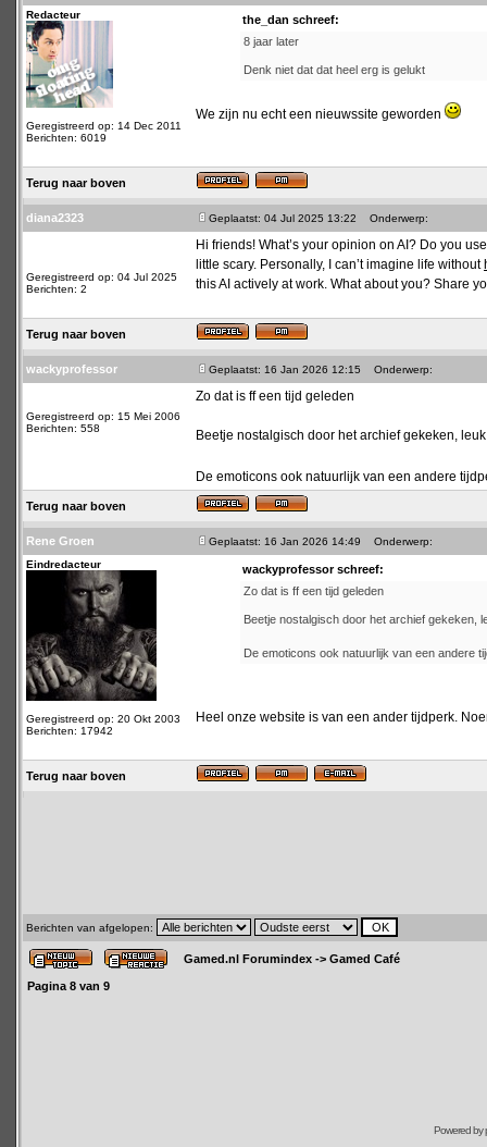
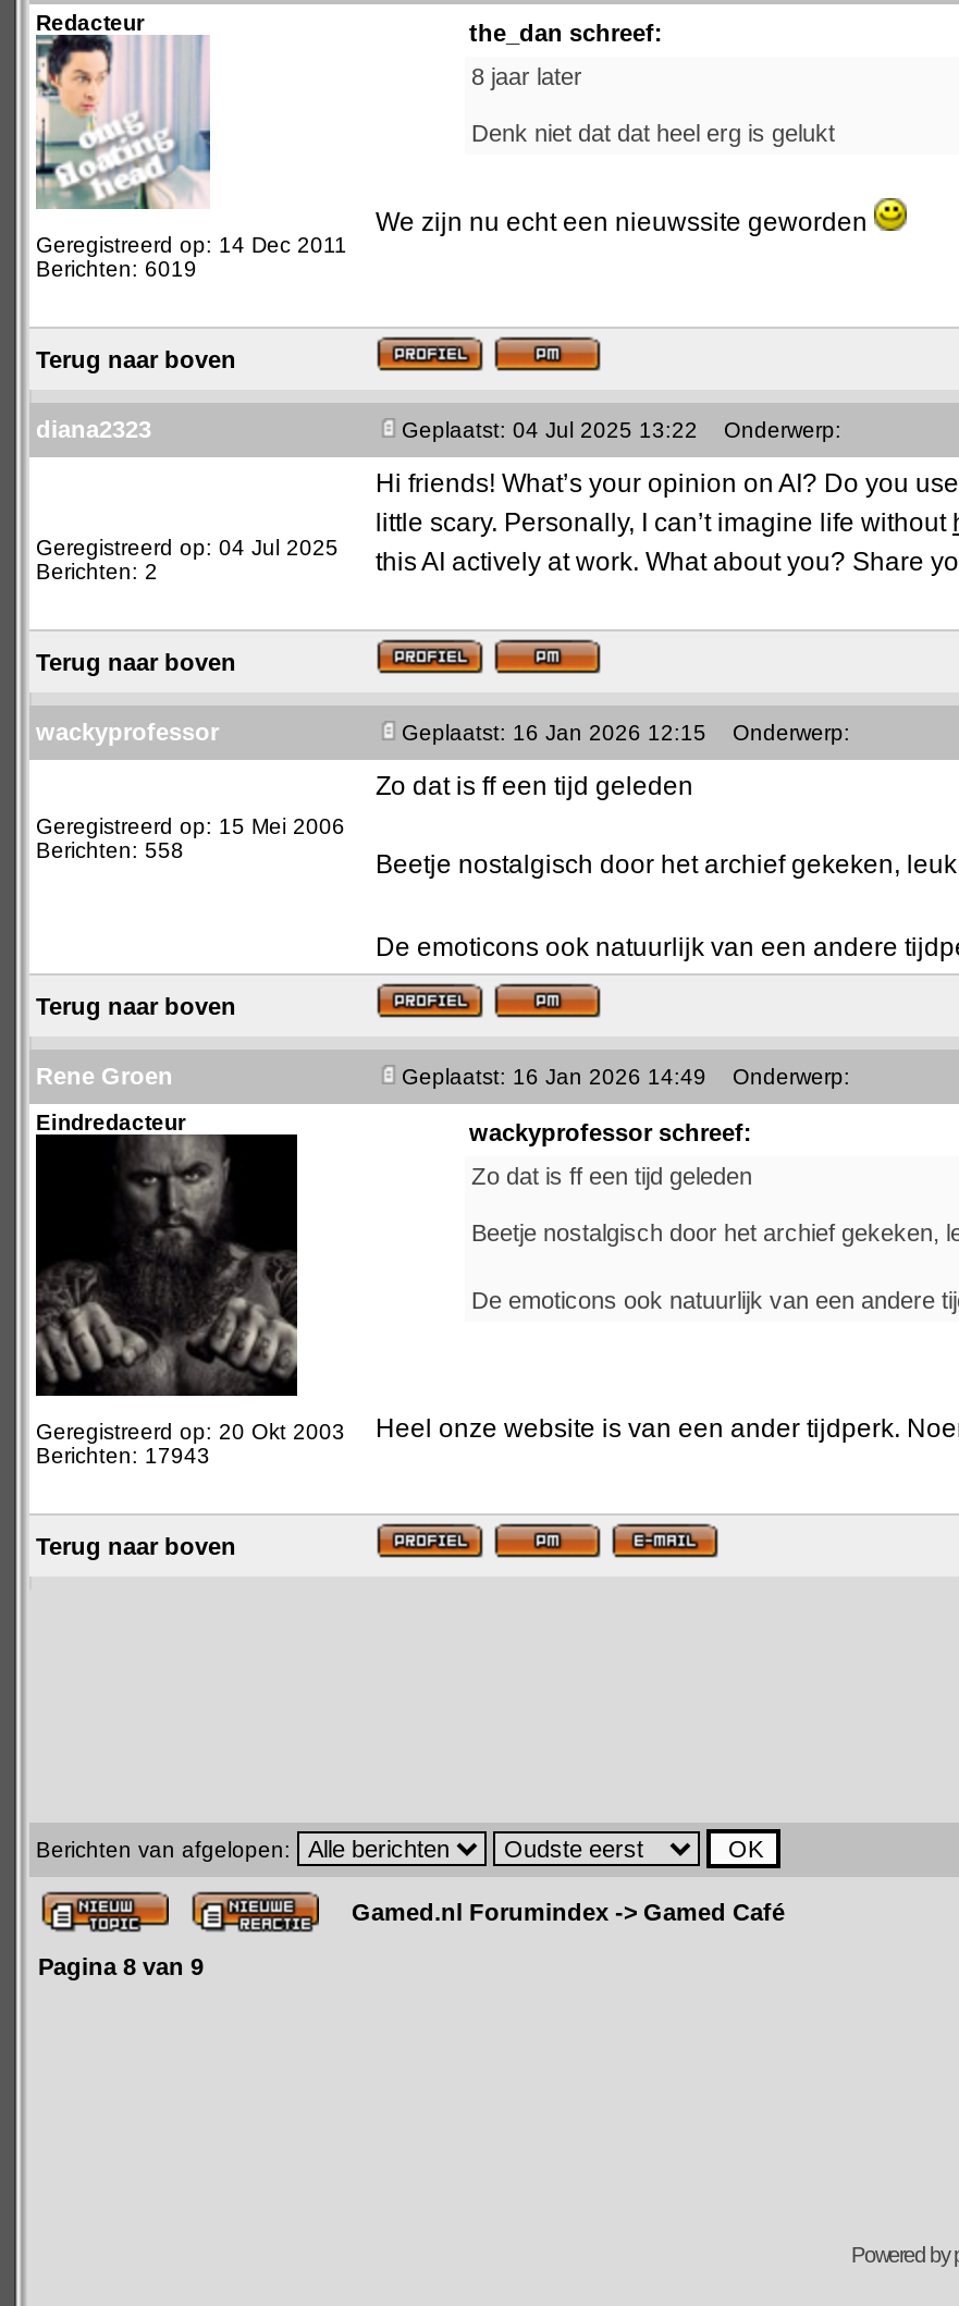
[26,725,113,737] Berichten: 17942 -> [36,1444,210,1468] Berichten: 17943

